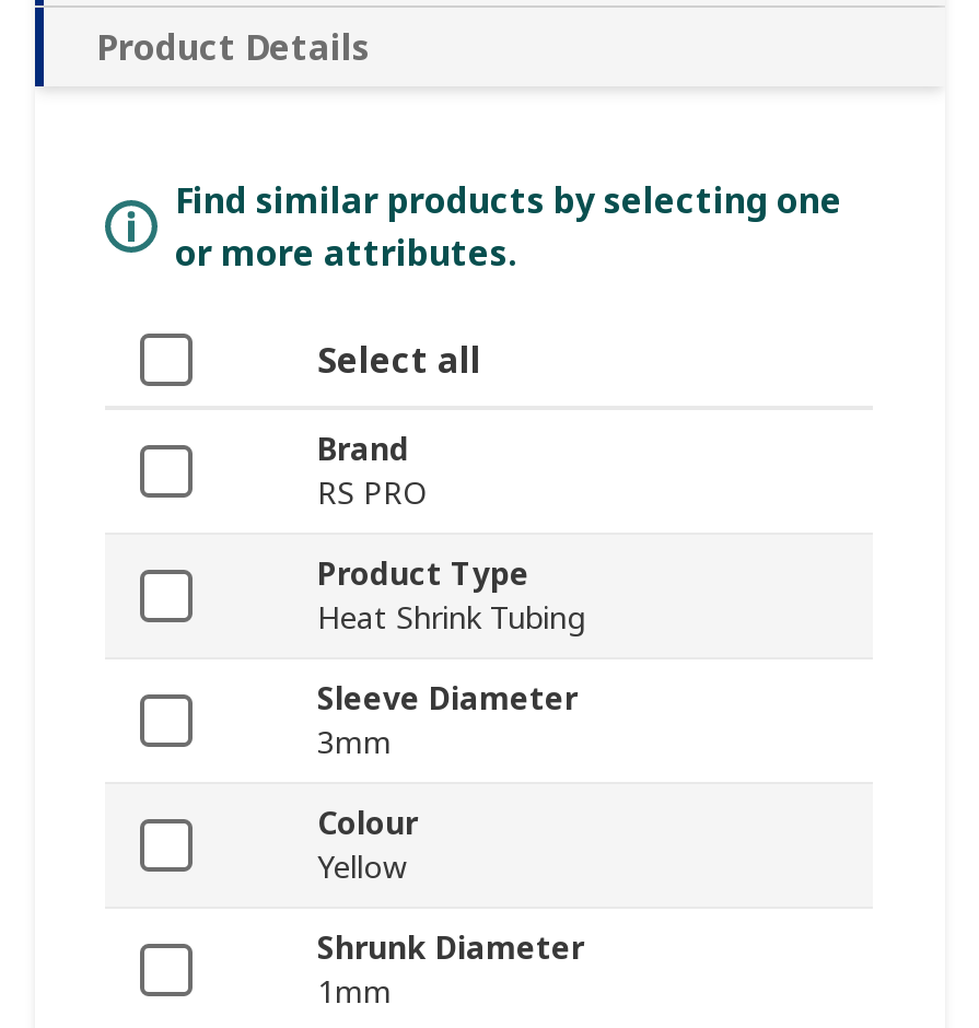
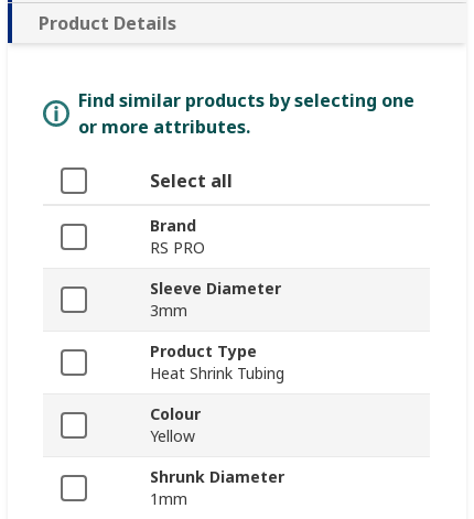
moved [317,552,584,637] -> [150,340,284,383]: Product Type | Heat Shrink Tubing
moved [317,677,578,762] -> [150,277,281,320]: Sleeve Diameter | 3mm

